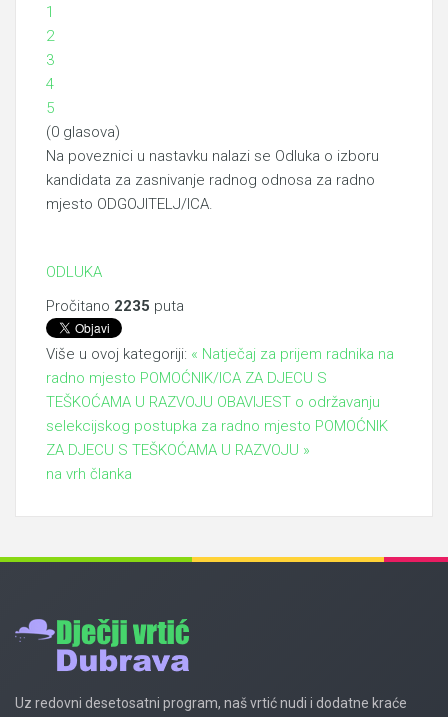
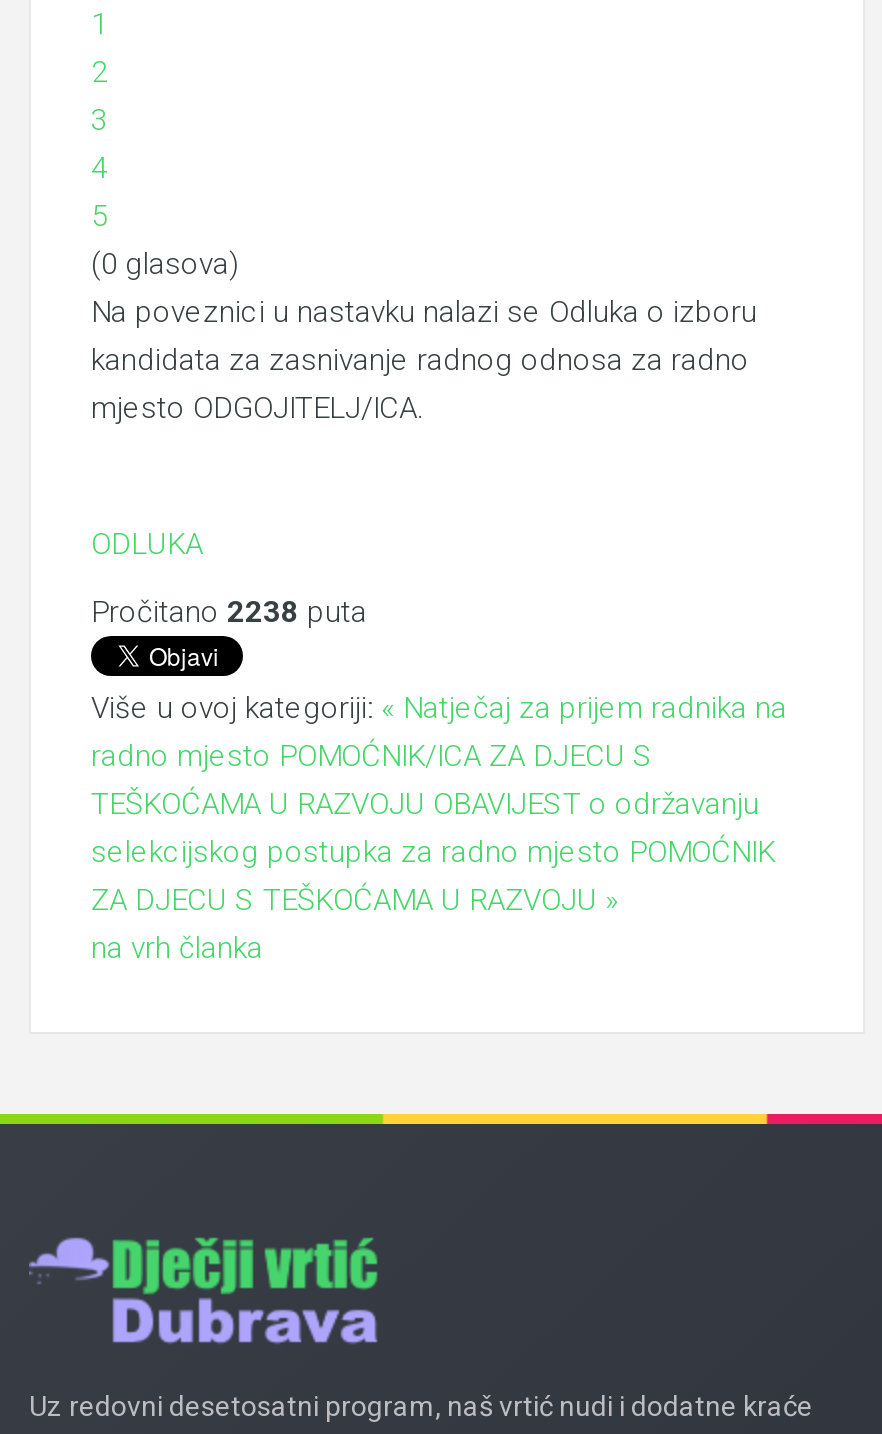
[46,297,184,315] Pročitano 2235 puta -> [91,594,367,630] Pročitano 2238 puta

